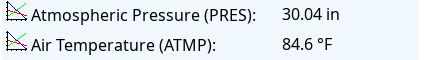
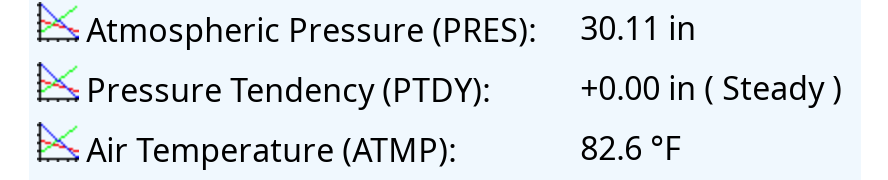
[282,3,340,25] 30.04 in -> [78,6,842,112] 30.11 in | Pressure Tendency (PTDY): | +0.00 in ( Steady )
[282,33,332,55] 84.6 °F -> [580,126,680,170] 82.6 °F

